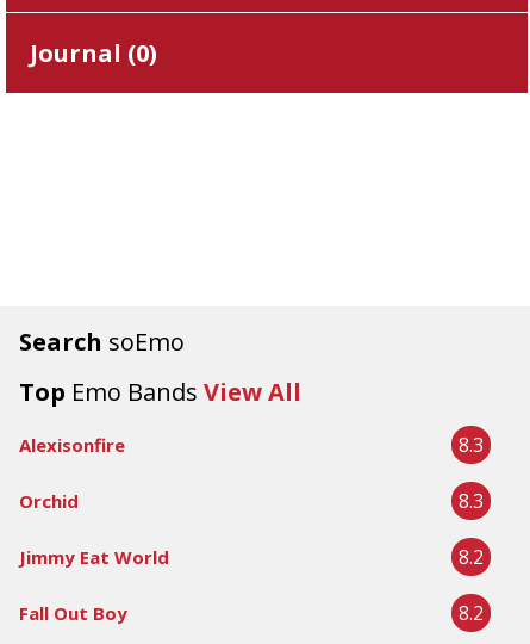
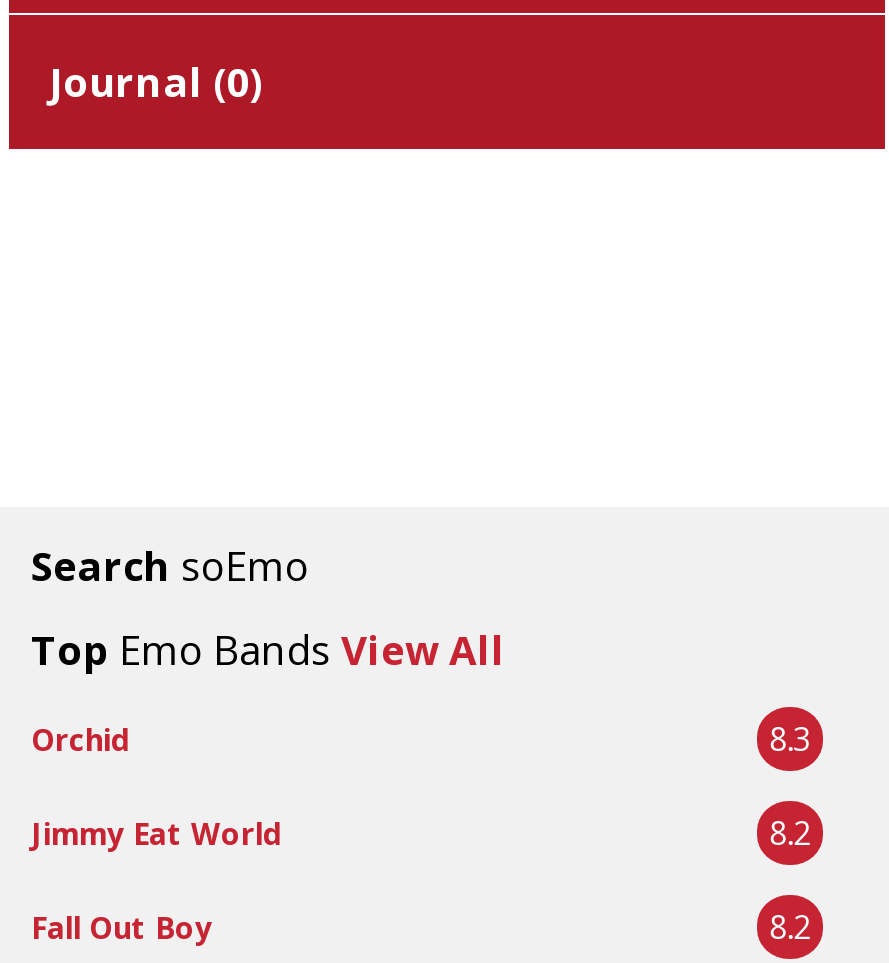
[19,432,483,458] Alexisonfire | 8.3 -> none

